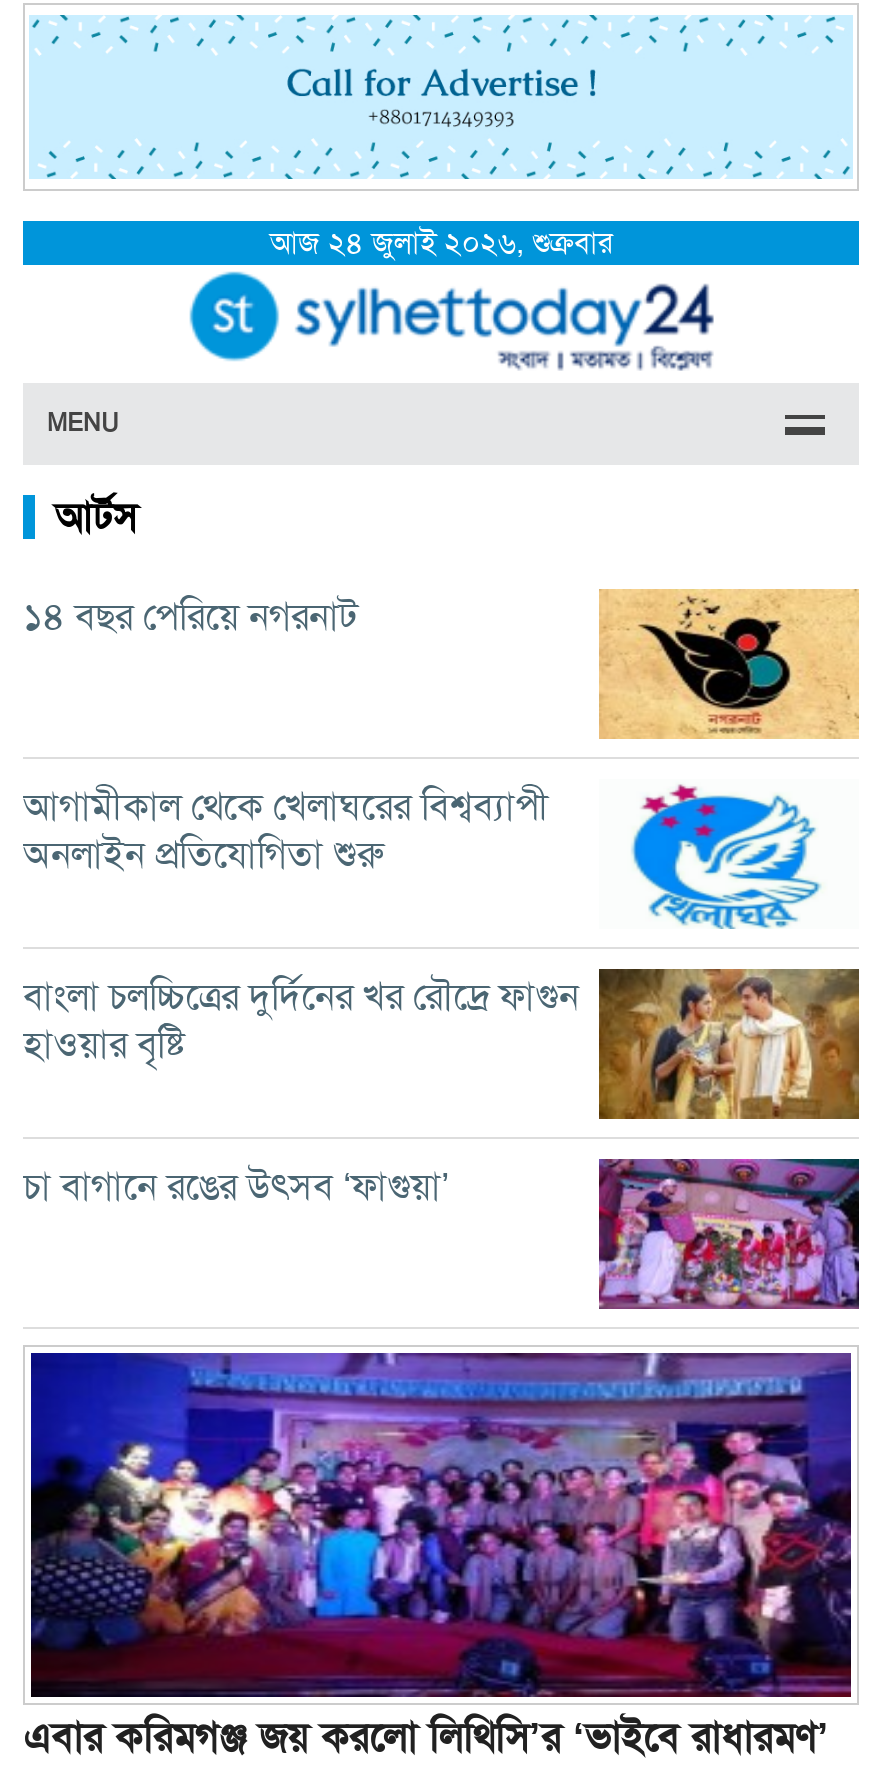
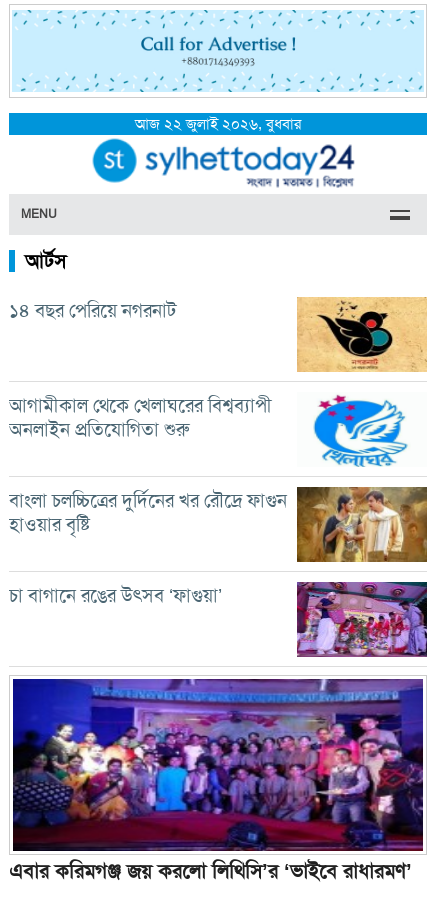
[270,224,612,264] আজ ২৪ জুলাই ২০২৬, শুক্রবার -> [135,114,301,134] আজ ২২ জুলাই ২০২৬, বুধবার

